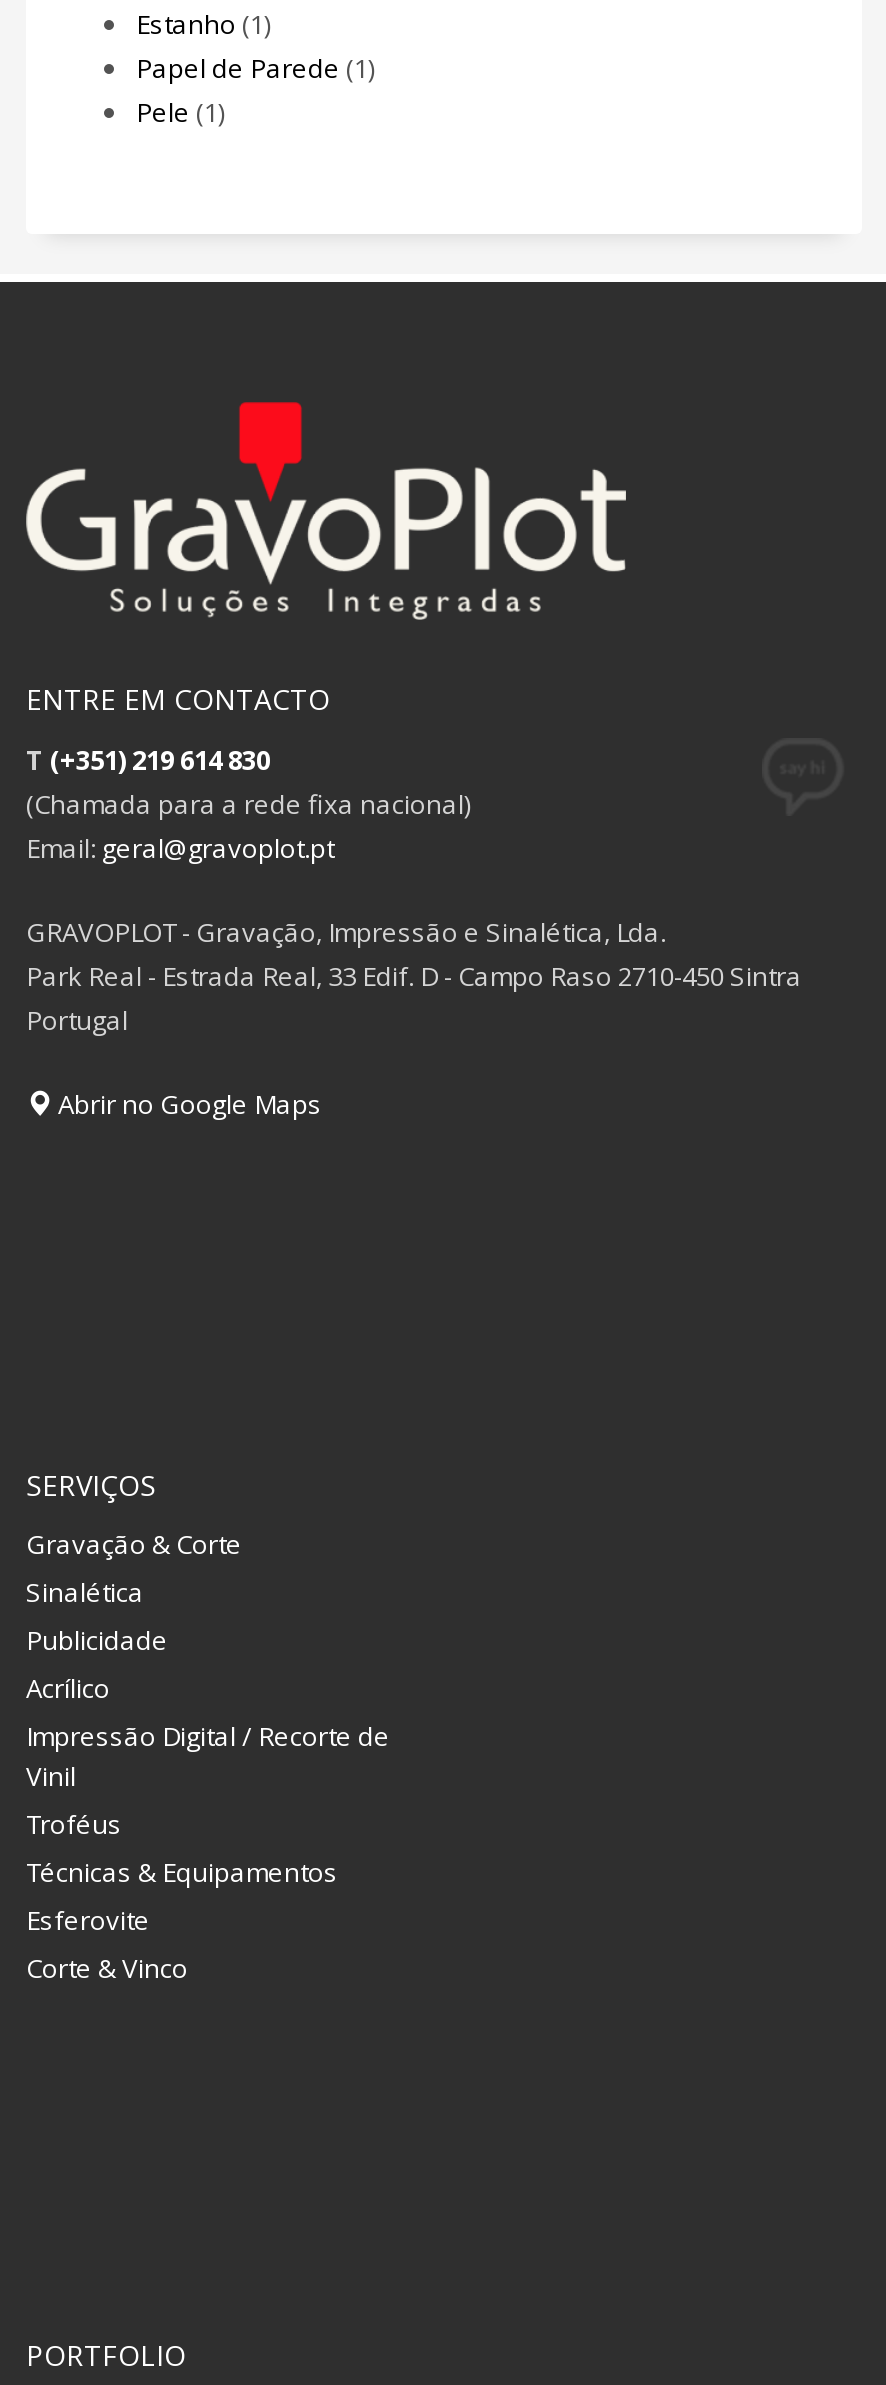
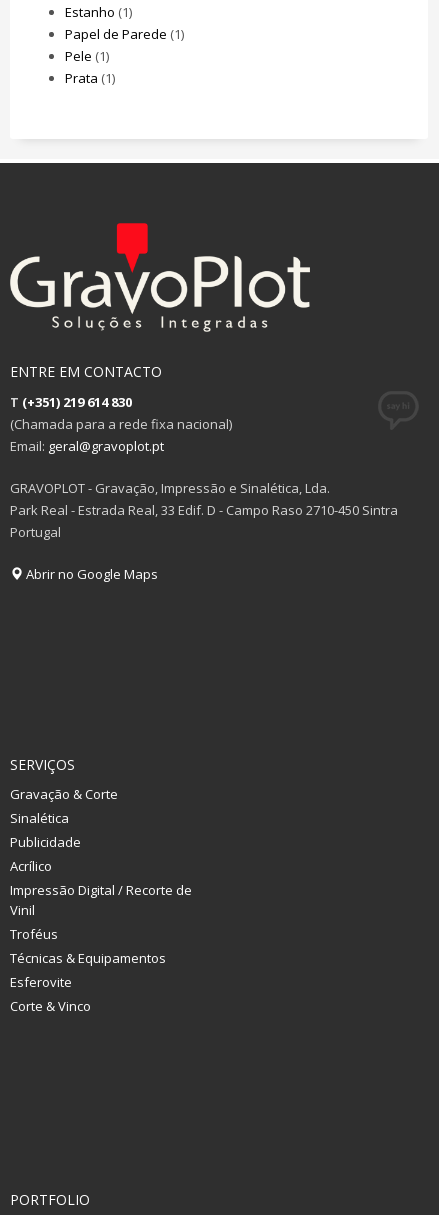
none -> [65,69,115,87] Prata (1)

